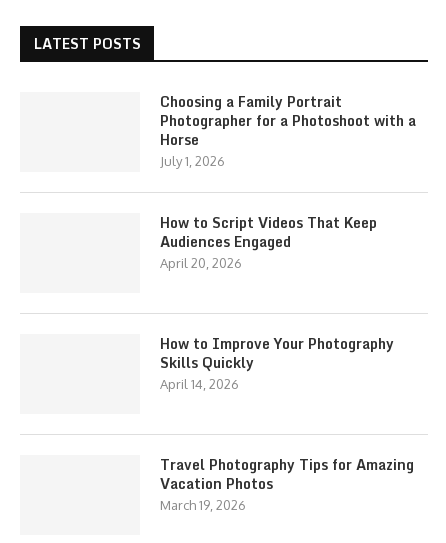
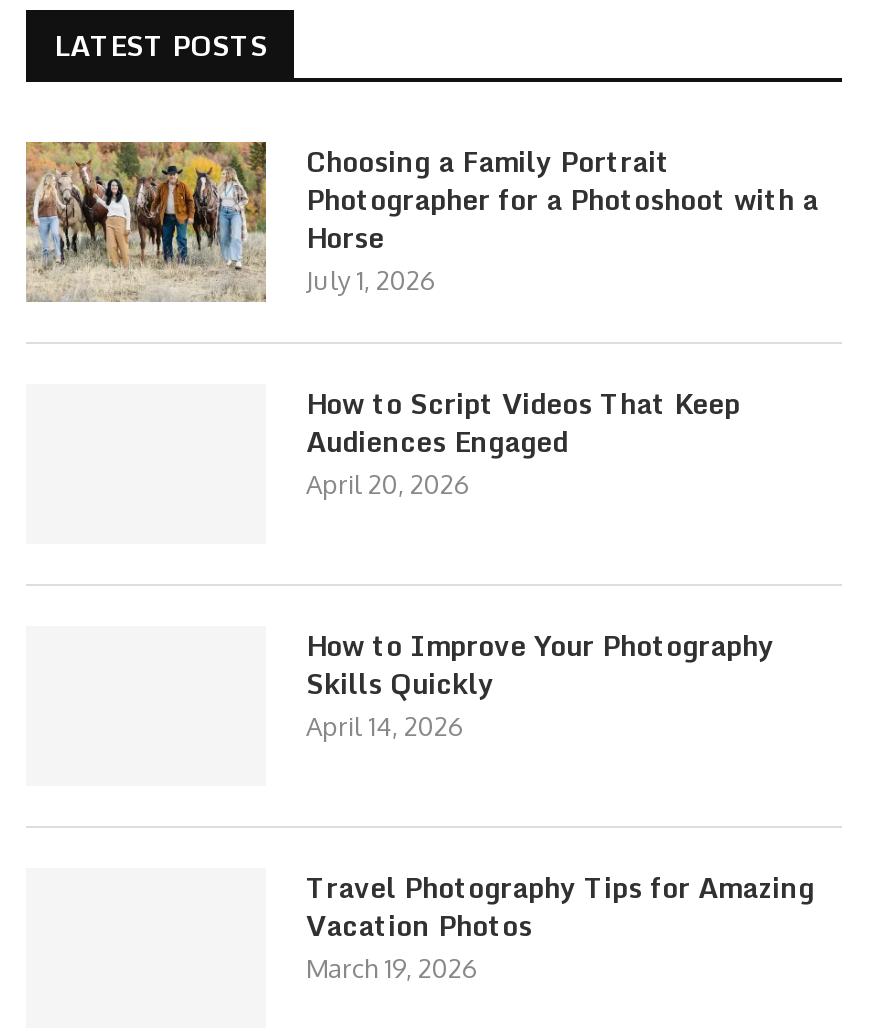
none -> [24,140,268,304] [image]

